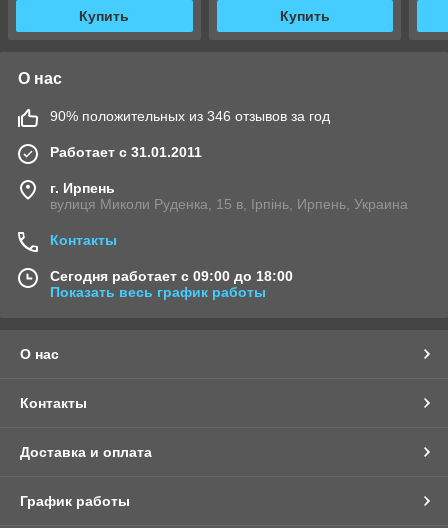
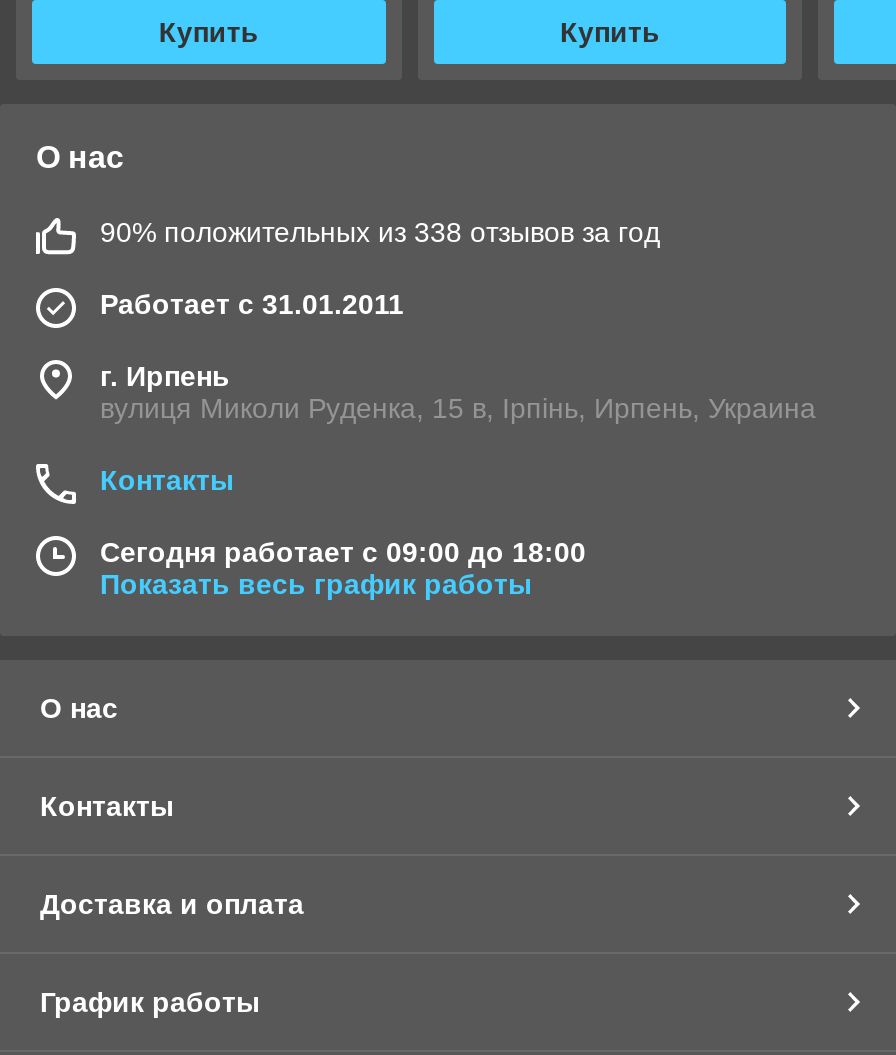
[50,108,330,124] 90% положительных из 346 отзывов за год -> [100,217,660,249] 90% положительных из 338 отзывов за год

